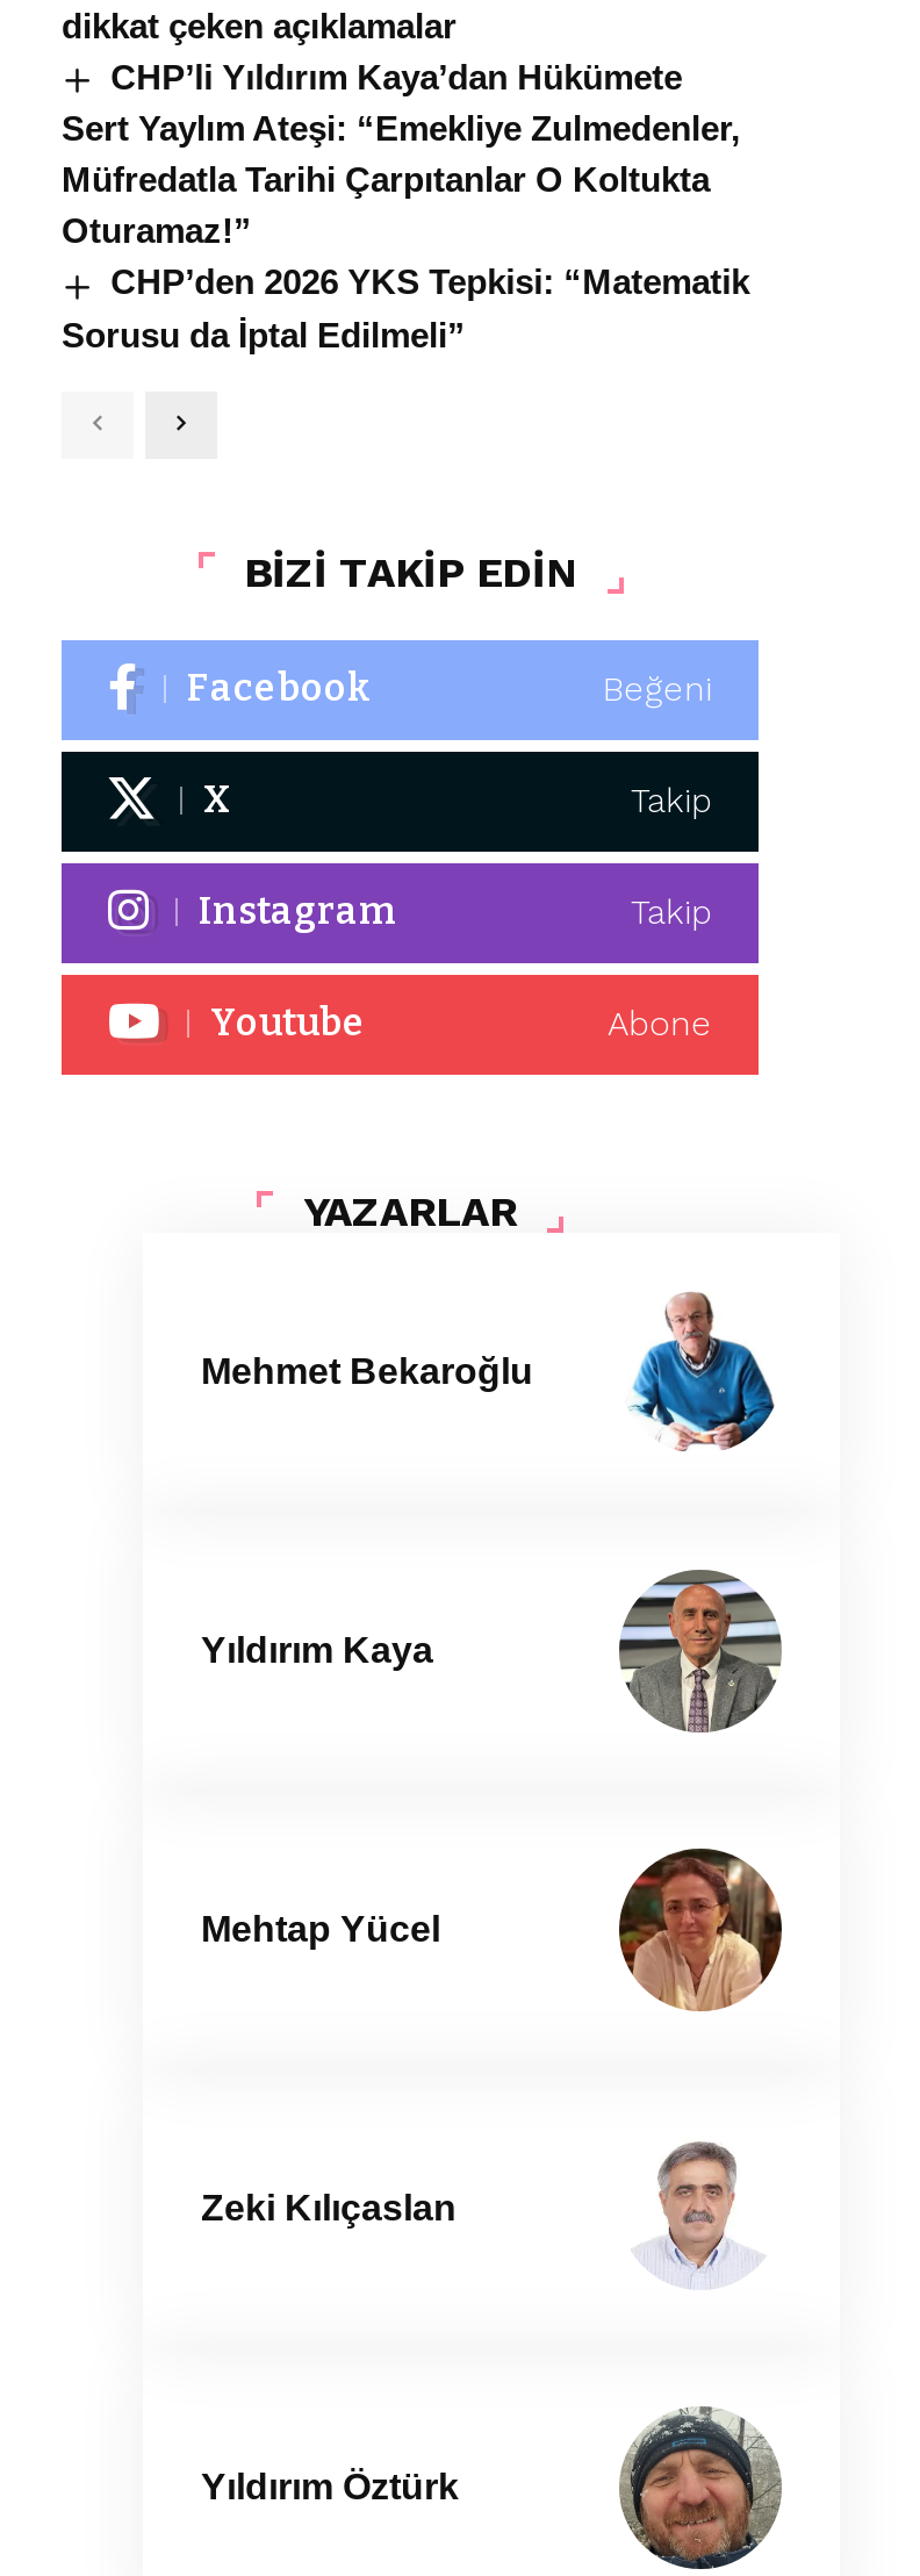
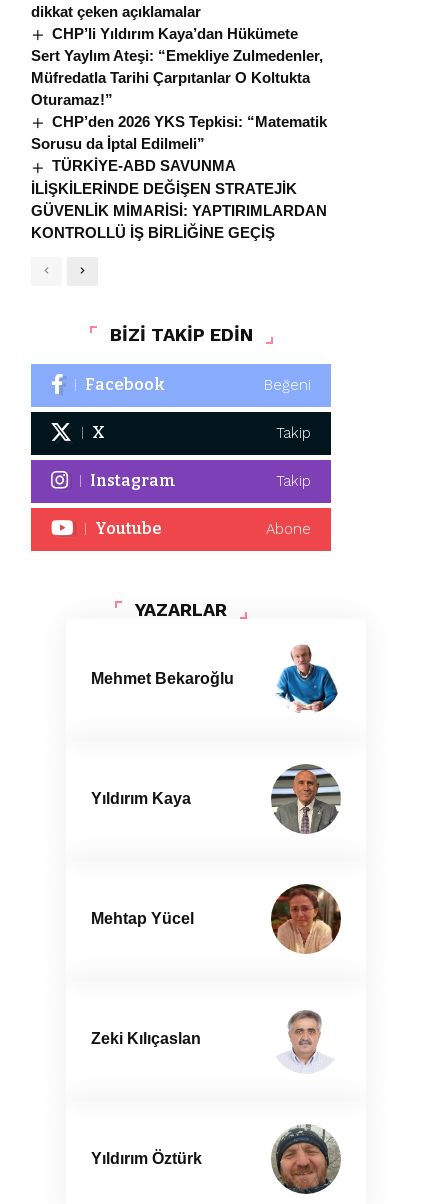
none -> [31,157,327,241] TÜRKİYE-ABD SAVUNMA | İLİŞKİLERİNDE DEĞİŞEN STRATEJİK | GÜVENLİK MİMARİSİ: YAPTIRIMLARDAN | KONTROLLÜ İŞ BİRLİĞİNE GEÇİŞ

